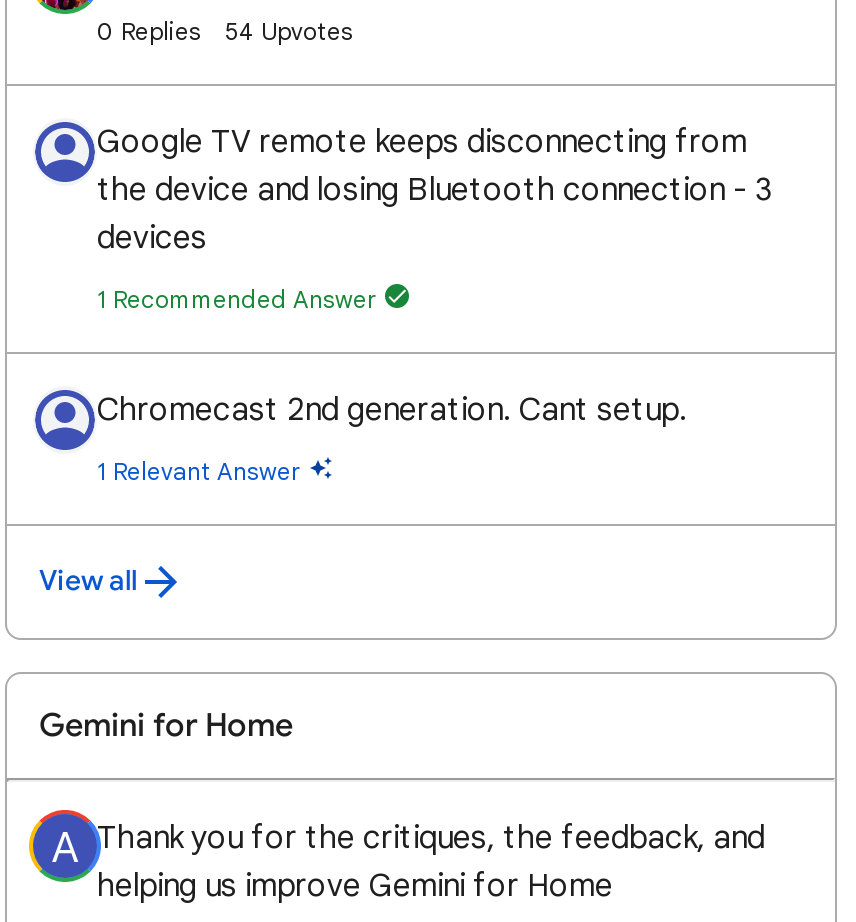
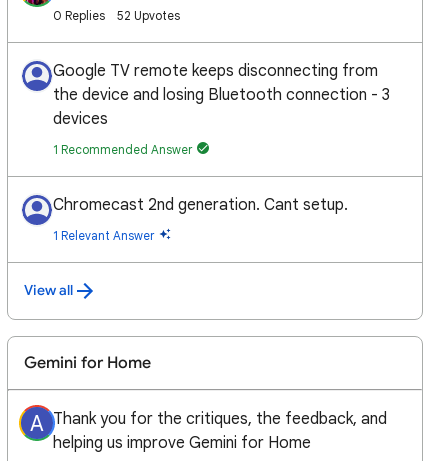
[225,16,353,46] 54 Upvotes -> [117,8,180,23] 52 Upvotes

